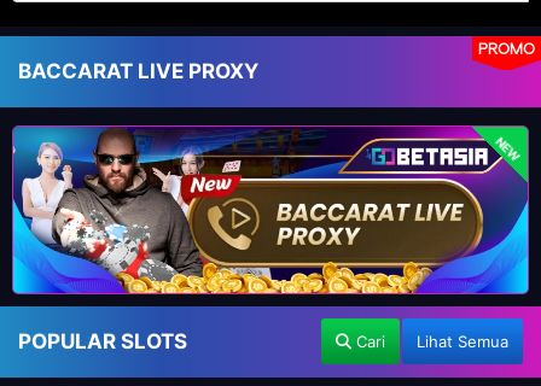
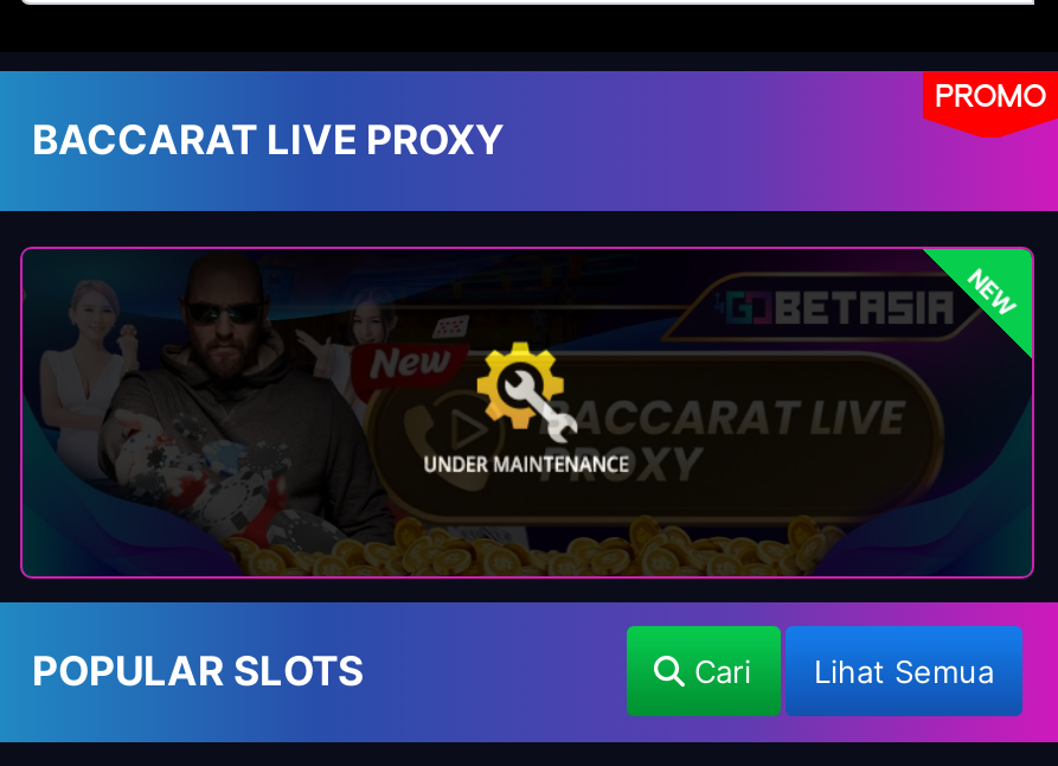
[12,125,529,294] [image] -> [20,247,1032,579] [image]

